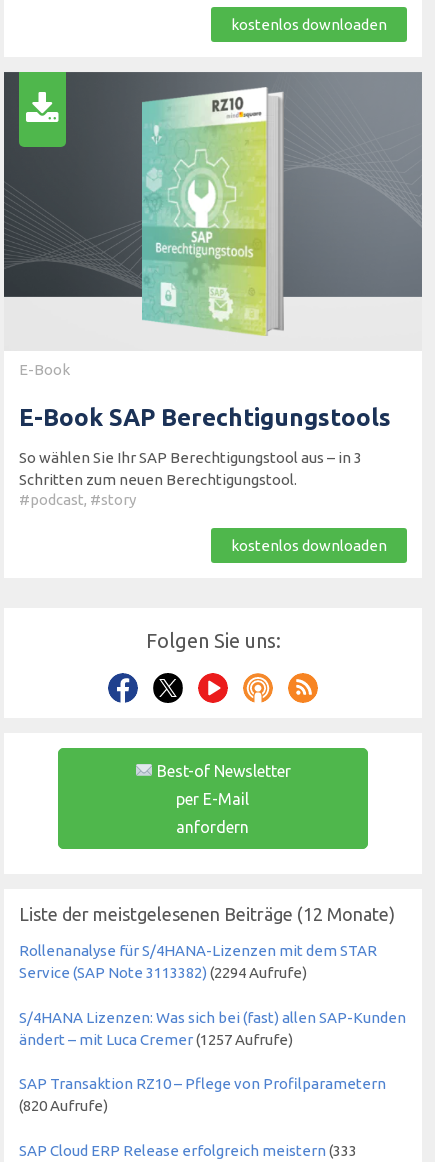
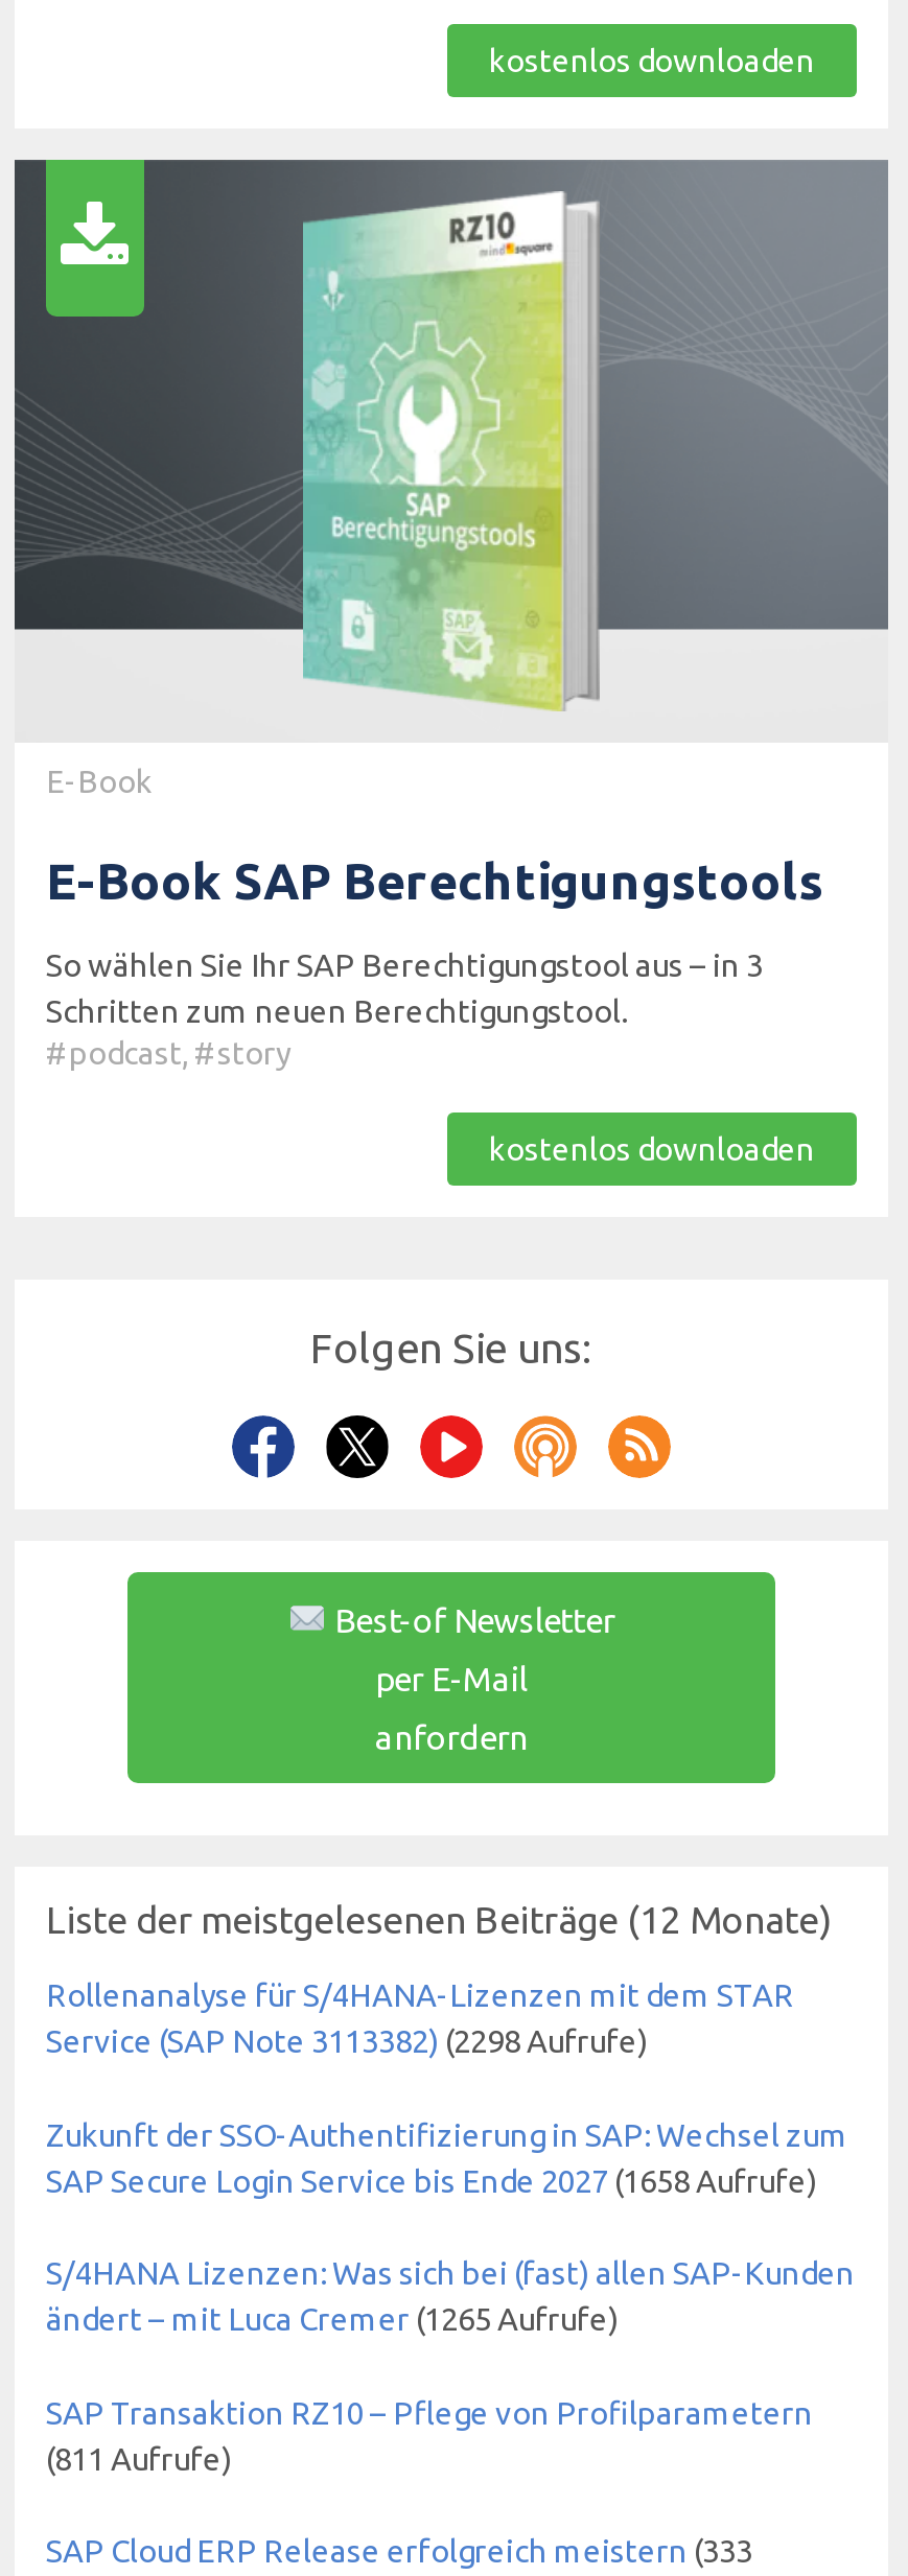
[19,964,307,981] Service (SAP Note 3113382) (2294 Aufrufe) -> [46,2024,848,2198] Service (SAP Note 3113382) (2298 Aufrufe) | Zukunft der SSO-Authentifizierung in SAP: Wechsel zum | SAP Secure Login Service bis Ende 2027 (1658 Aufrufe)
[19,1031,293,1048] ändert – mit Luca Cremer (1257 Aufrufe) -> [46,2301,619,2337] ändert – mit Luca Cremer (1265 Aufrufe)
[19,1097,108,1114] (820 Aufrufe) -> [46,2440,232,2476] (811 Aufrufe)

